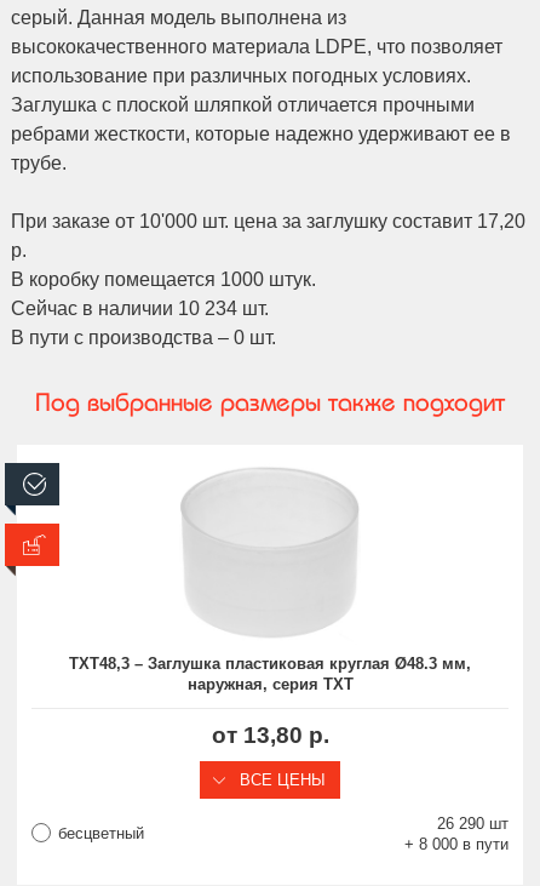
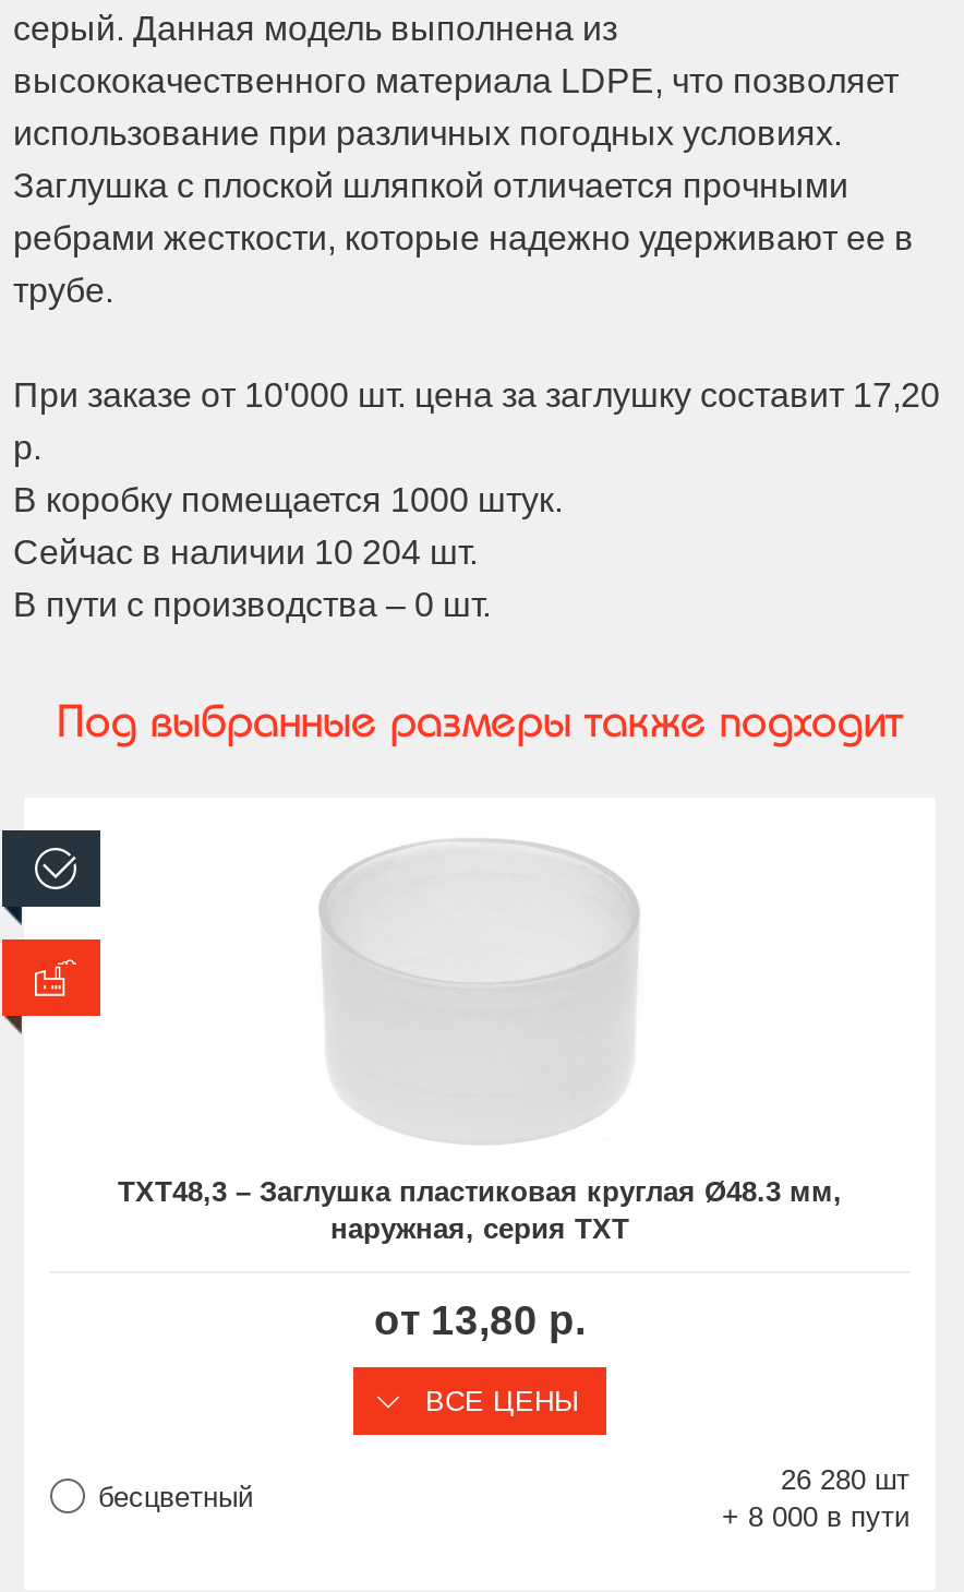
[11,298,269,318] Сейчас в наличии 10 234 шт. -> [13,533,478,570] Сейчас в наличии 10 204 шт.
[437,814,509,832] 26 290 шт -> [781,1463,909,1495] 26 280 шт

